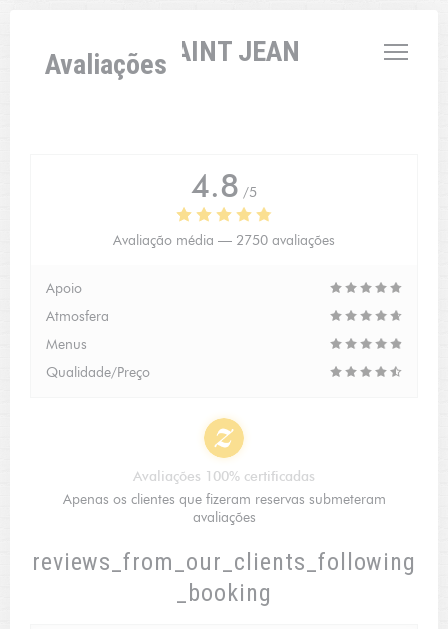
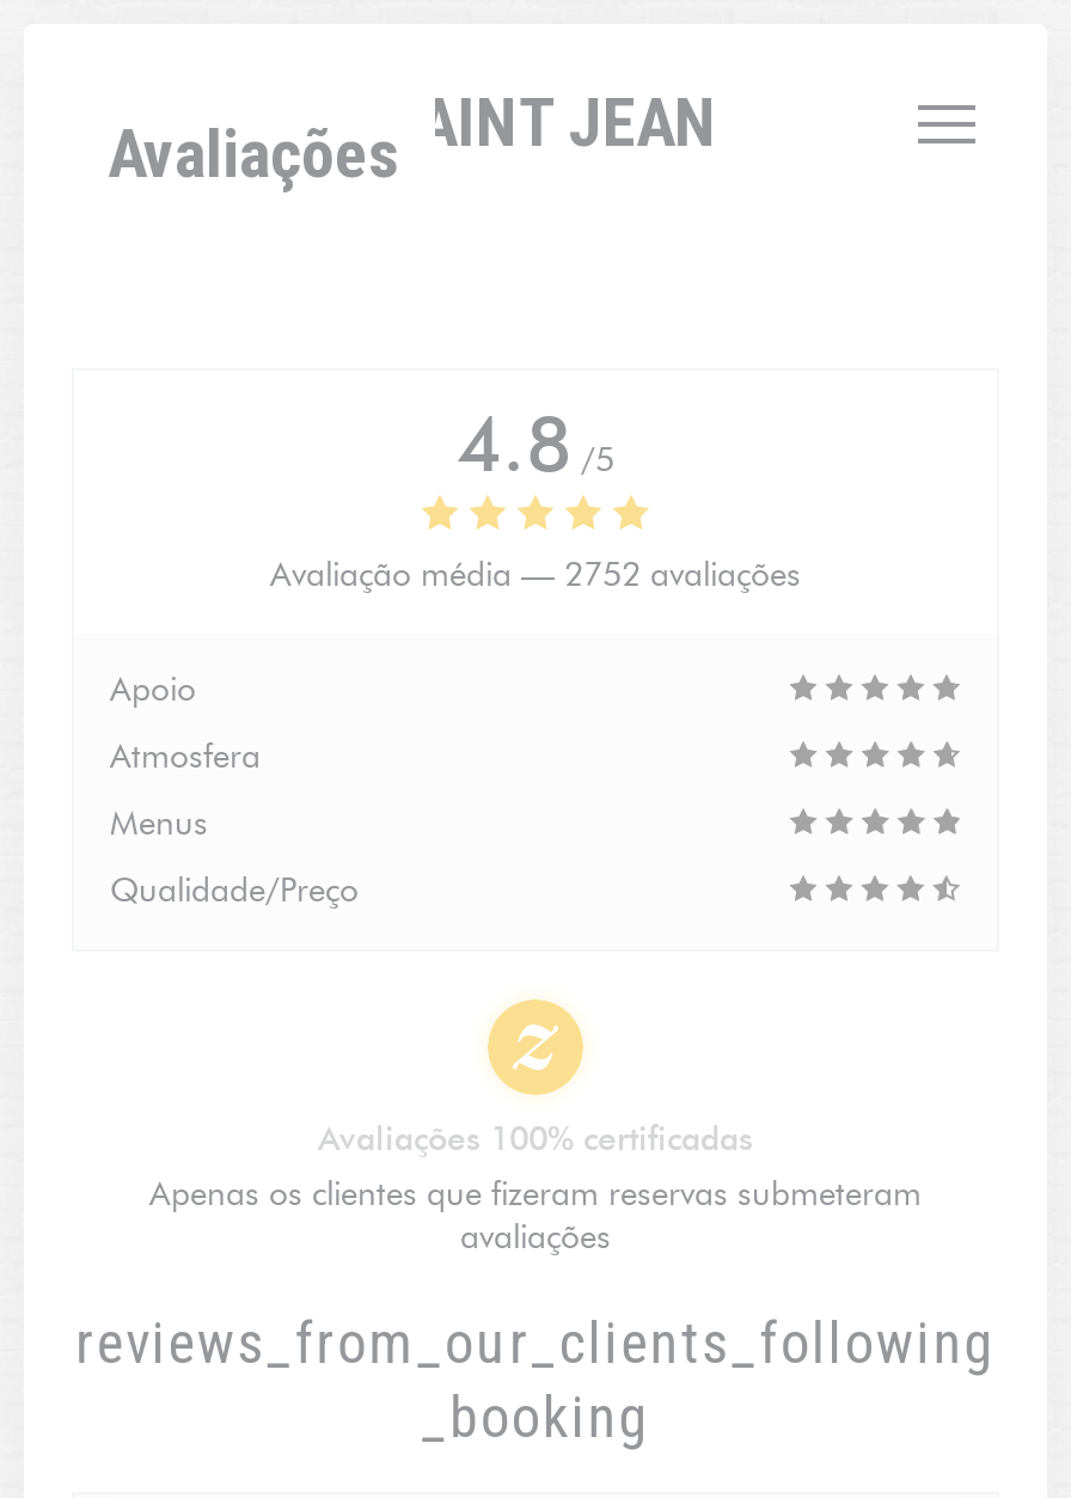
[113,232,335,249] Avaliação média — 2750 avaliações -> [270,555,801,595] Avaliação média — 2752 avaliações

